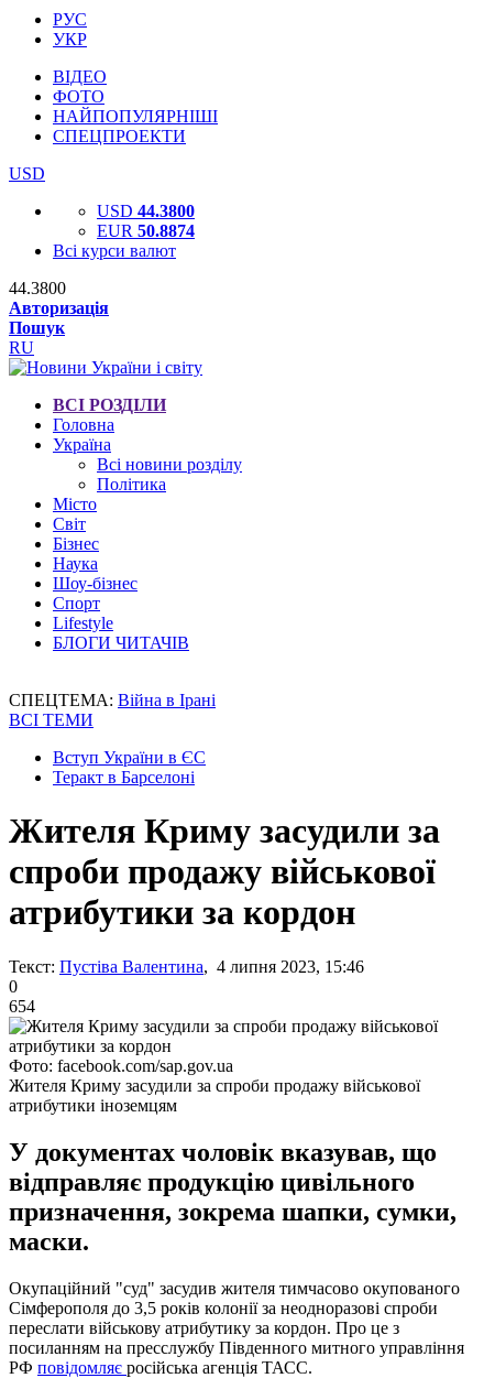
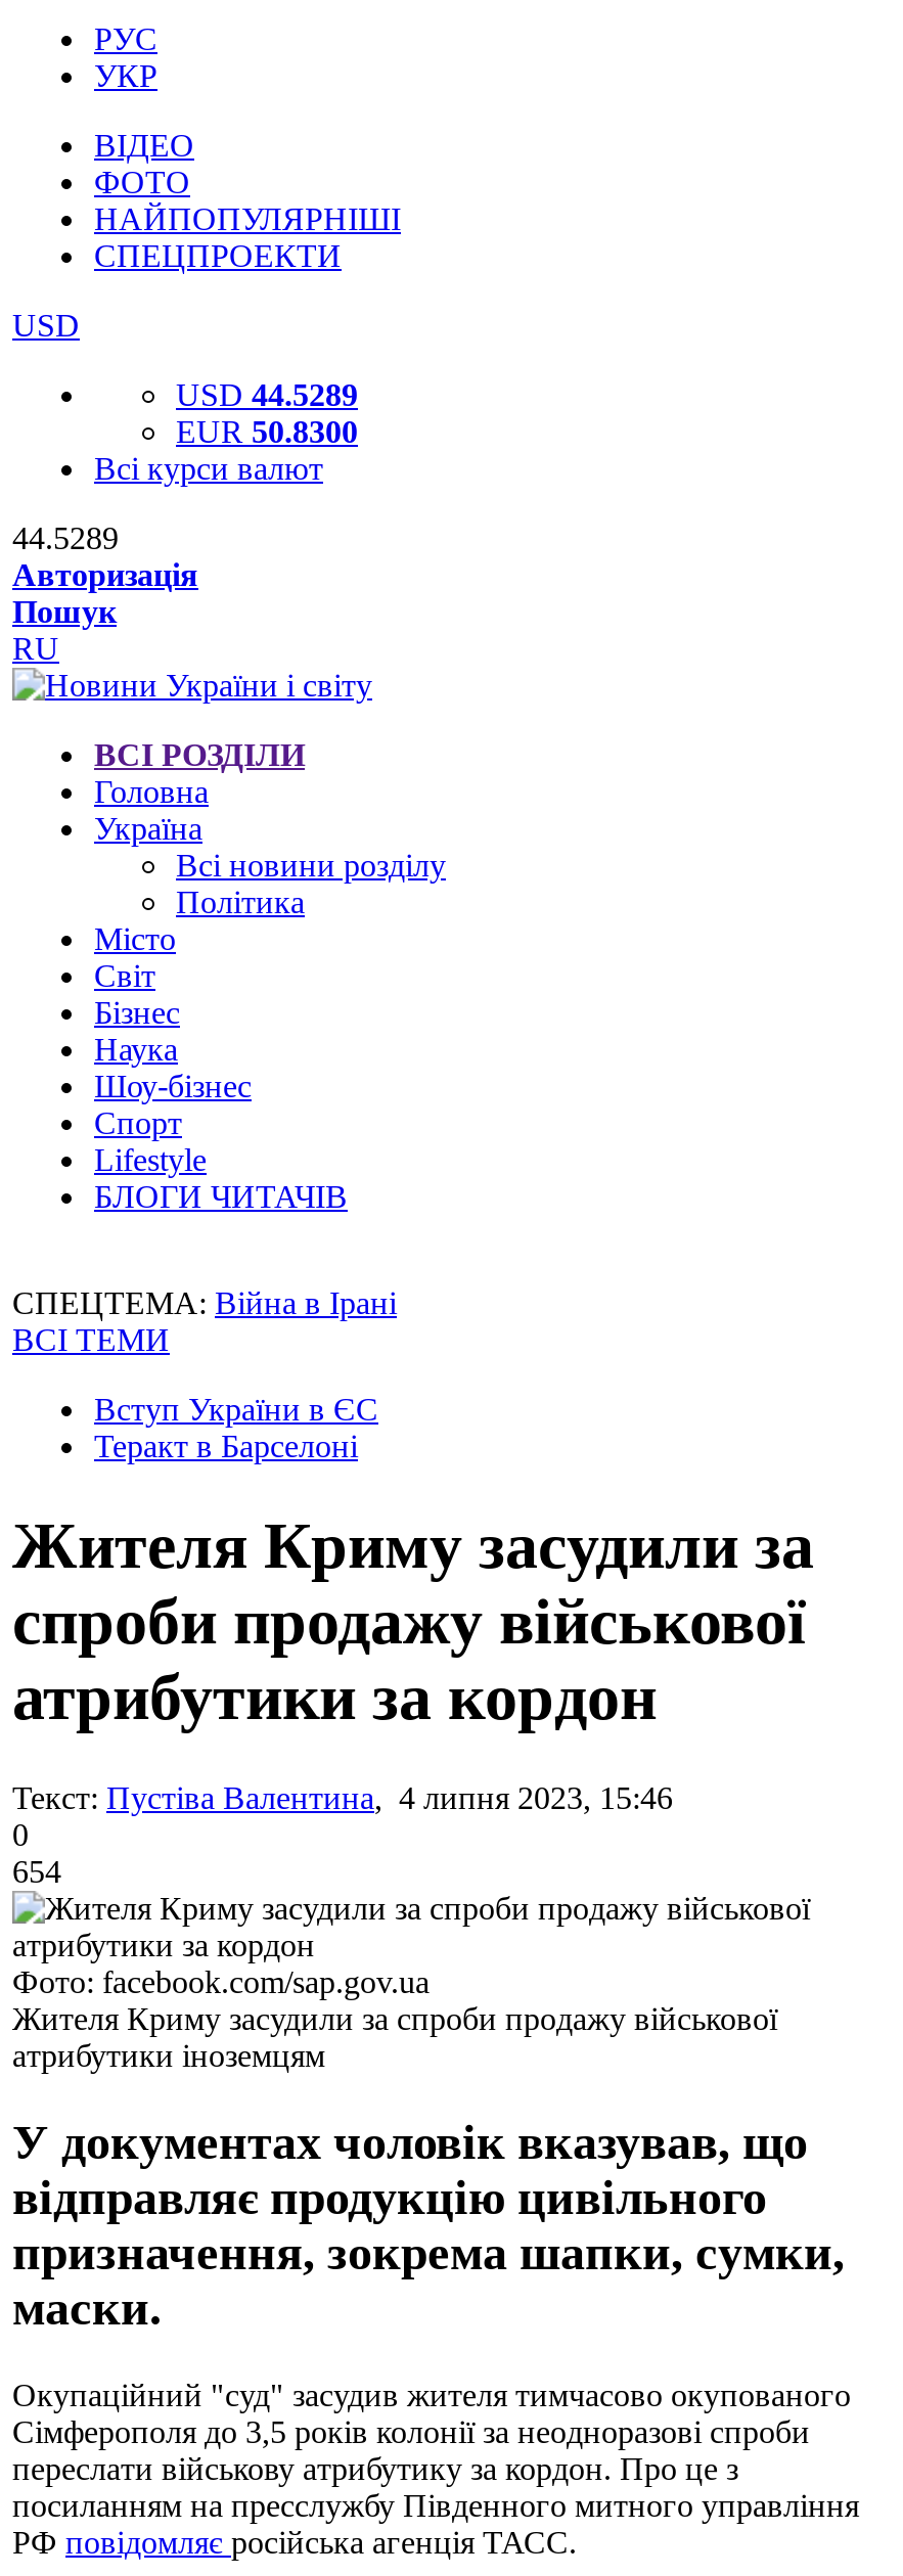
[97,202,195,220] USD 44.3800 -> [176,377,358,412] USD 44.5289
[97,221,195,240] EUR 50.8874 -> [176,414,358,449] EUR 50.8300
[9,279,66,297] 44.3800 -> [12,521,119,555] 44.5289

